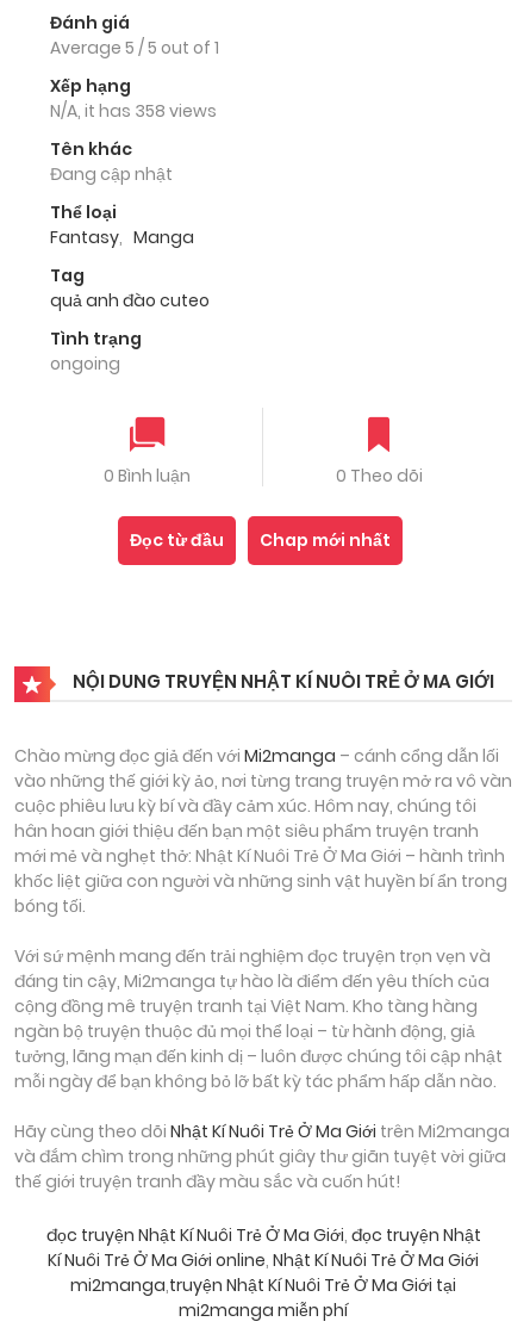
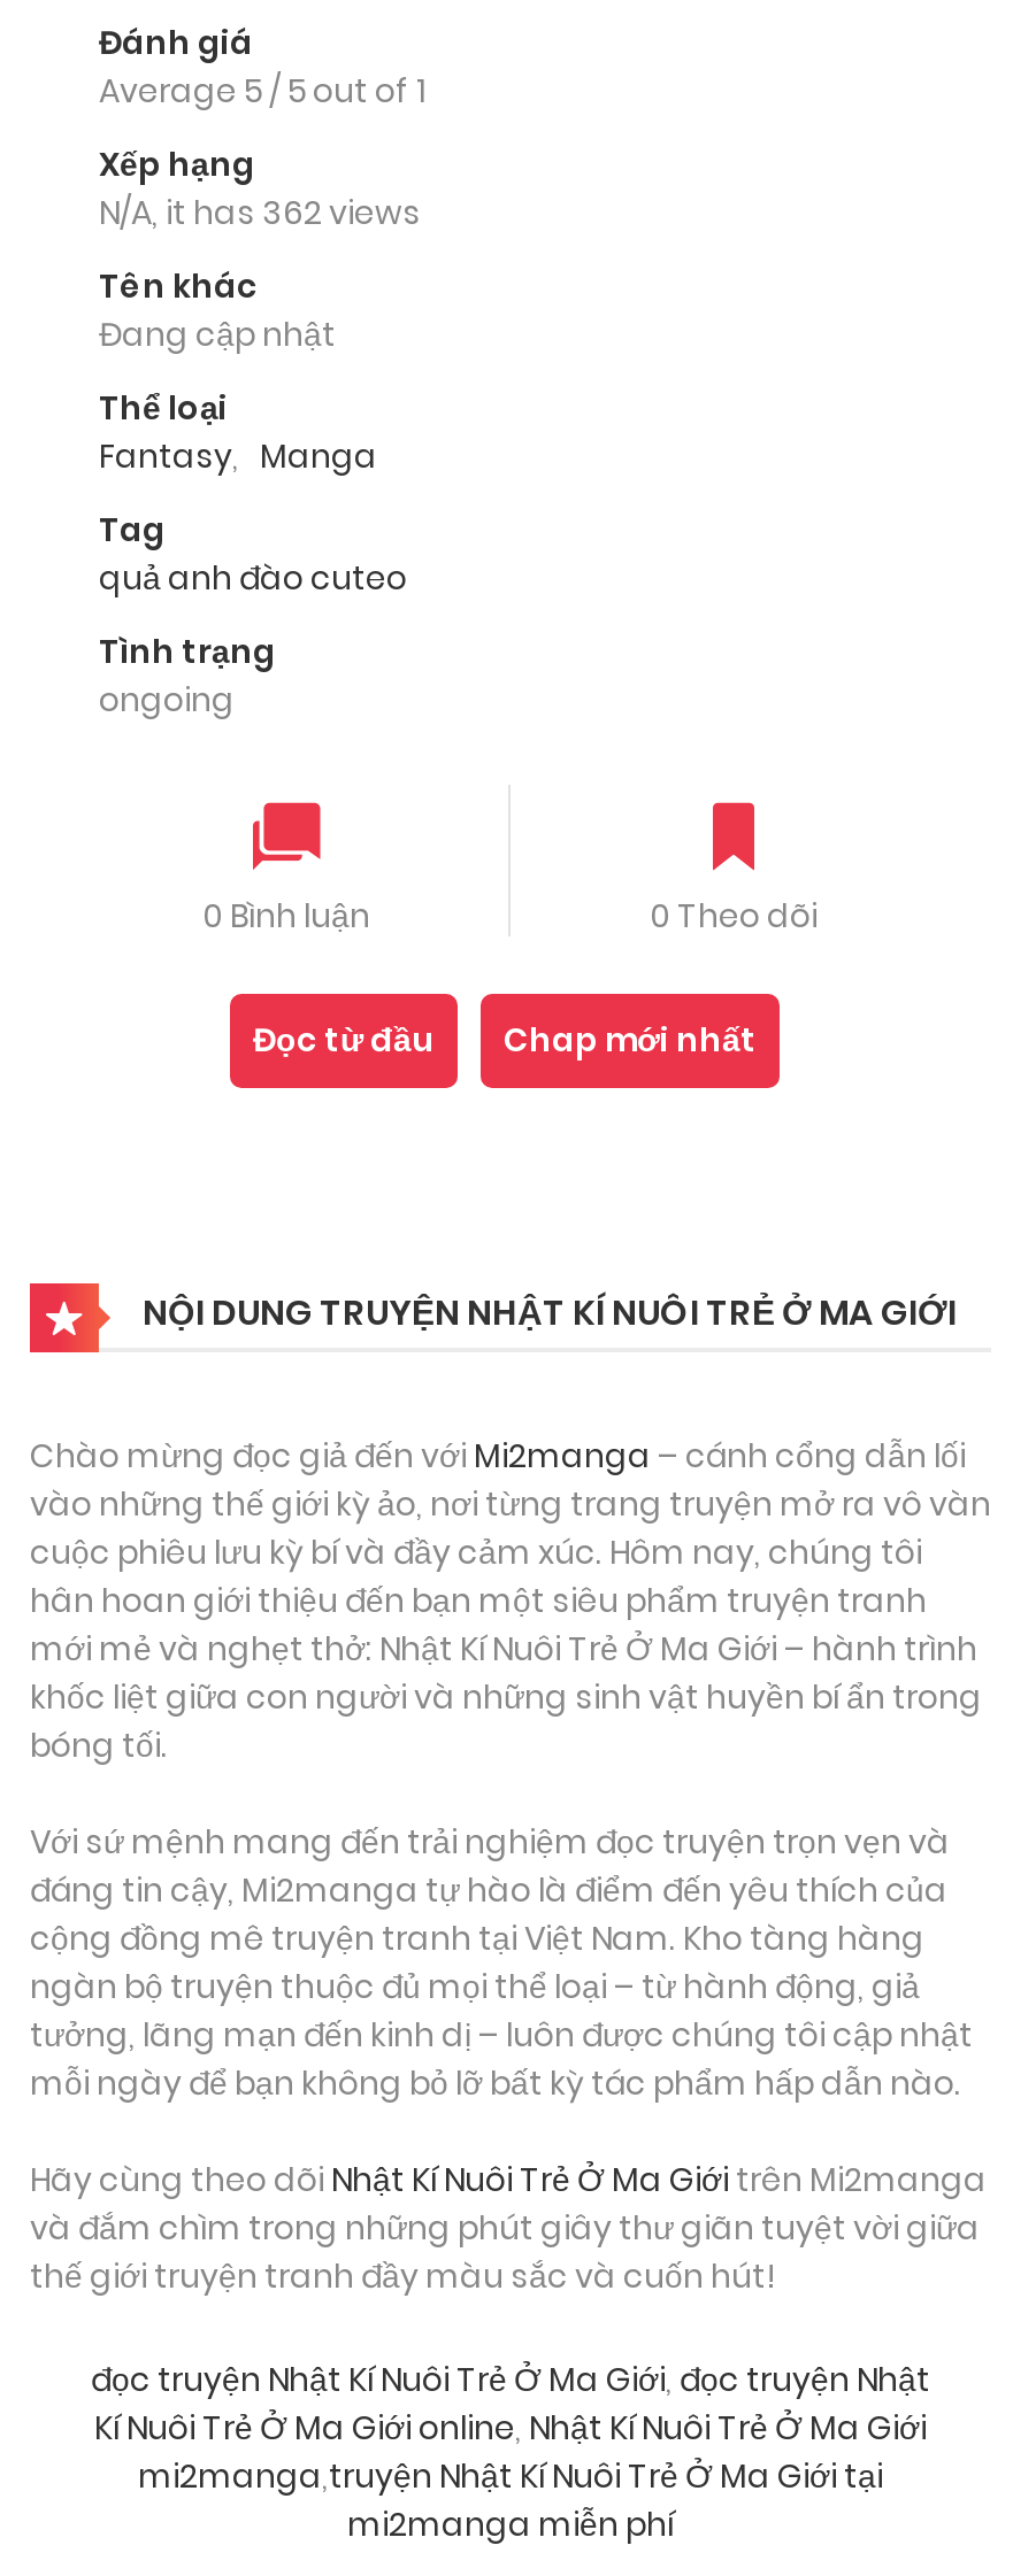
[50,99,217,123] N/A, it has 358 views -> [99,190,421,236] N/A, it has 362 views

